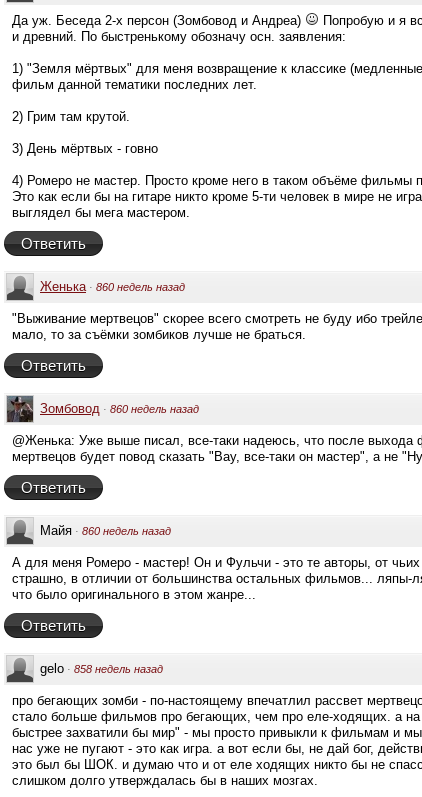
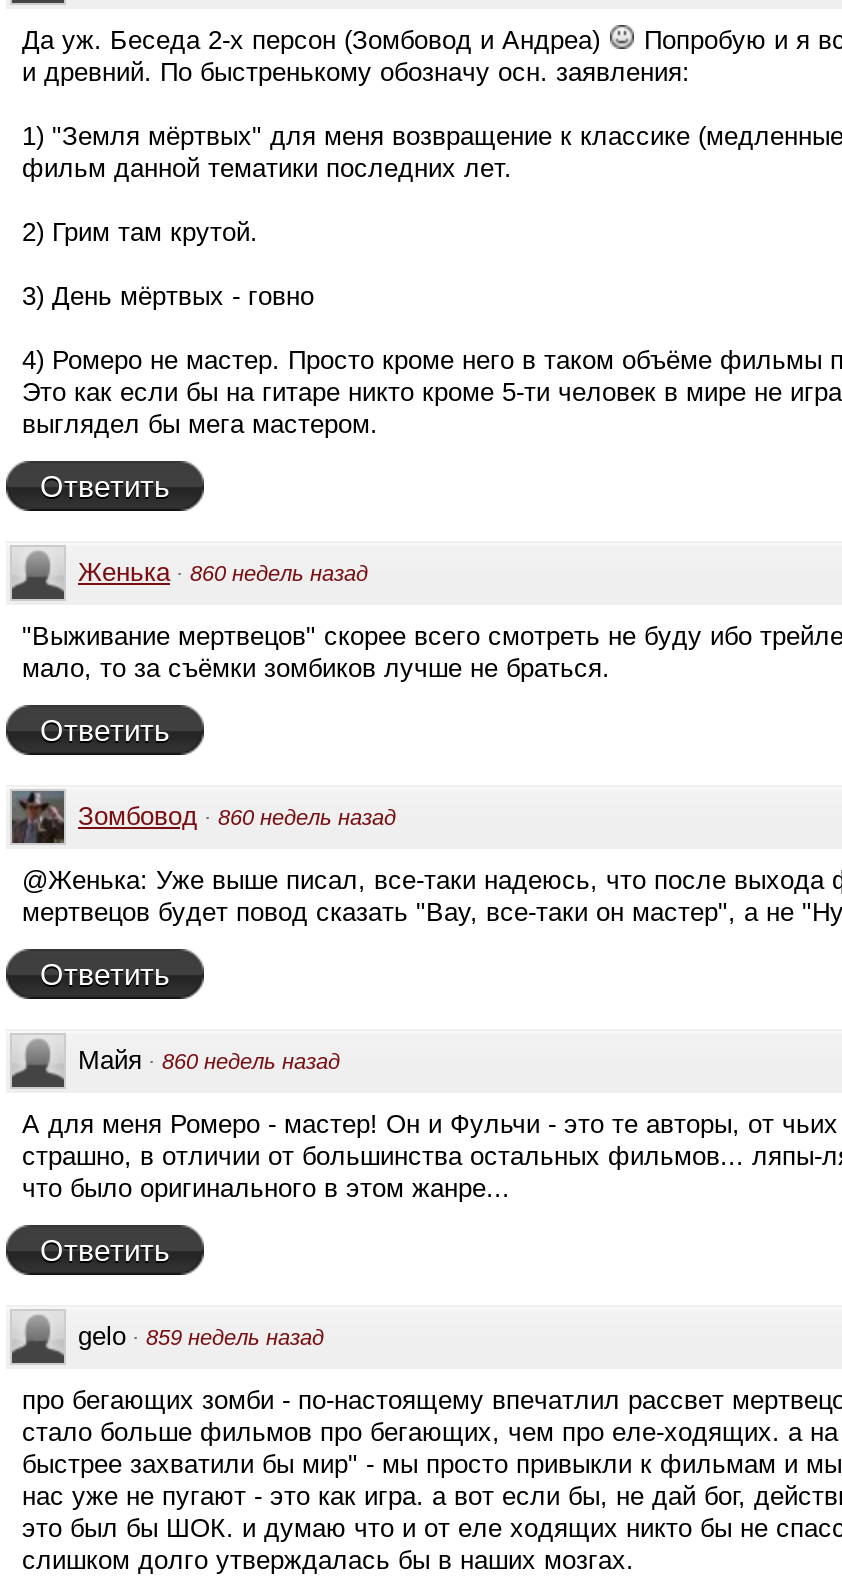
[40,661,163,676] gelo · 858 недель назад -> [78,1321,324,1351] gelo · 859 недель назад

